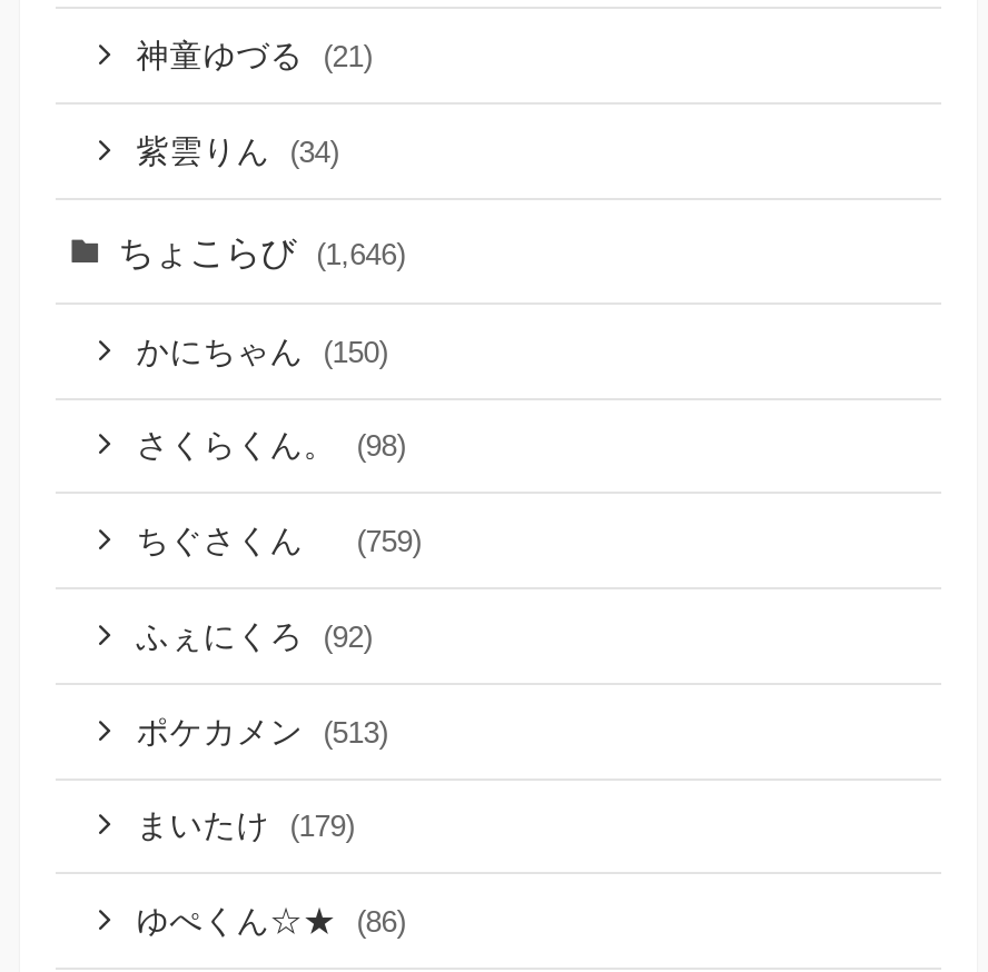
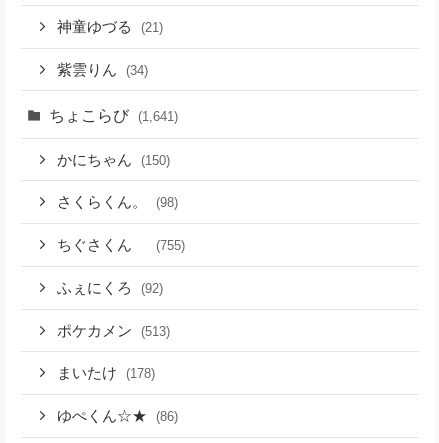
[118,230,405,270] ちょこらび (1,646) -> [49,106,178,124] ちょこらび (1,641)
[136,523,421,558] ちぐさくん (759) -> [57,237,185,253] ちぐさくん (755)
[136,808,354,844] まいたけ (179) -> [57,365,155,381] まいたけ (178)

